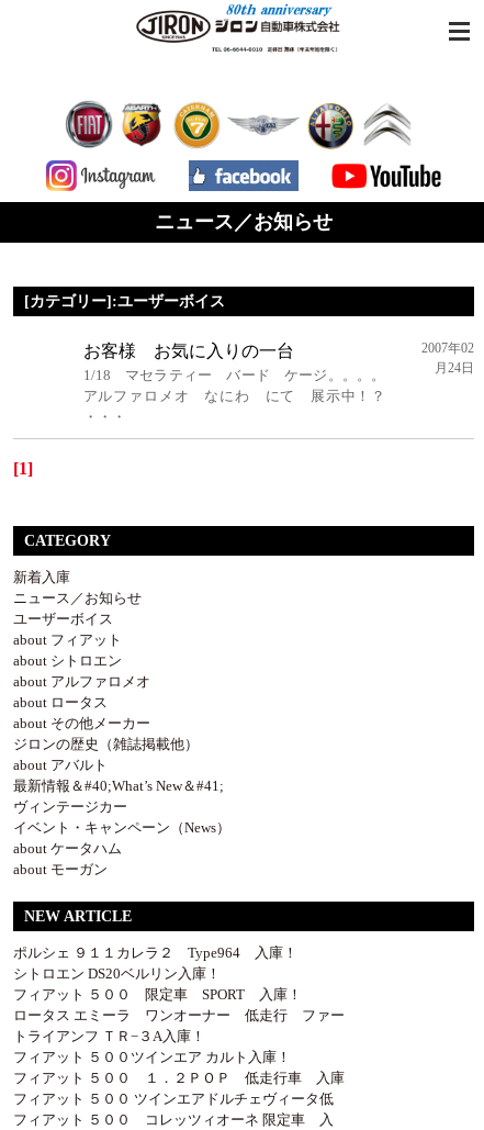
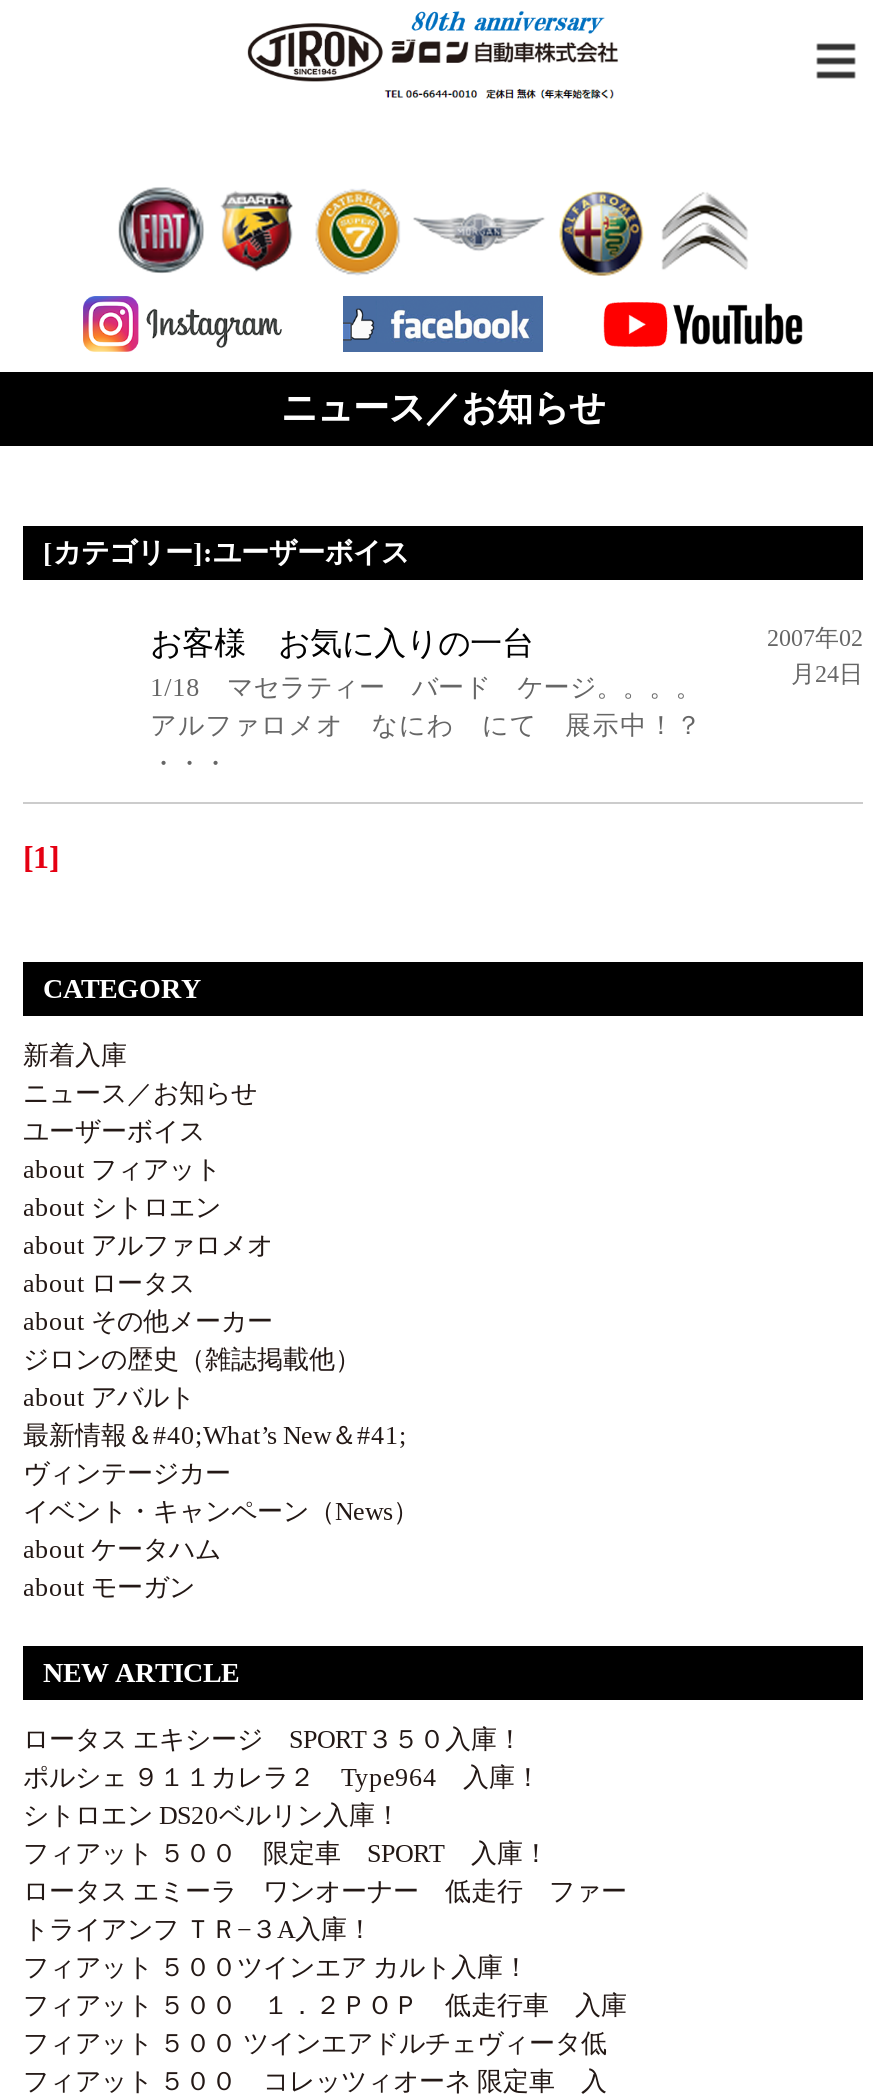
none -> [23,1723,523,1753] ロータス エキシージ SPORT３５０入庫！

